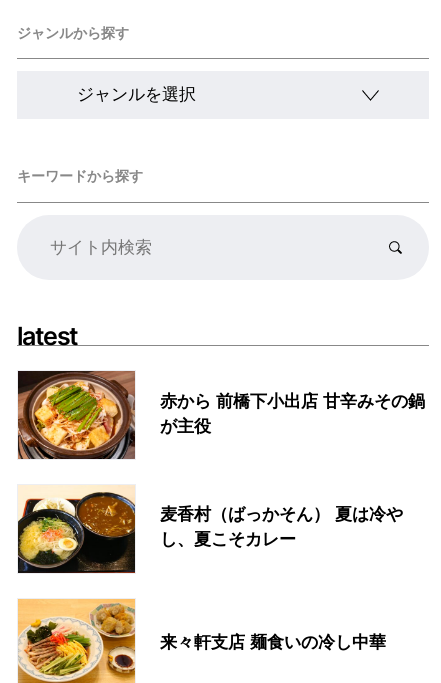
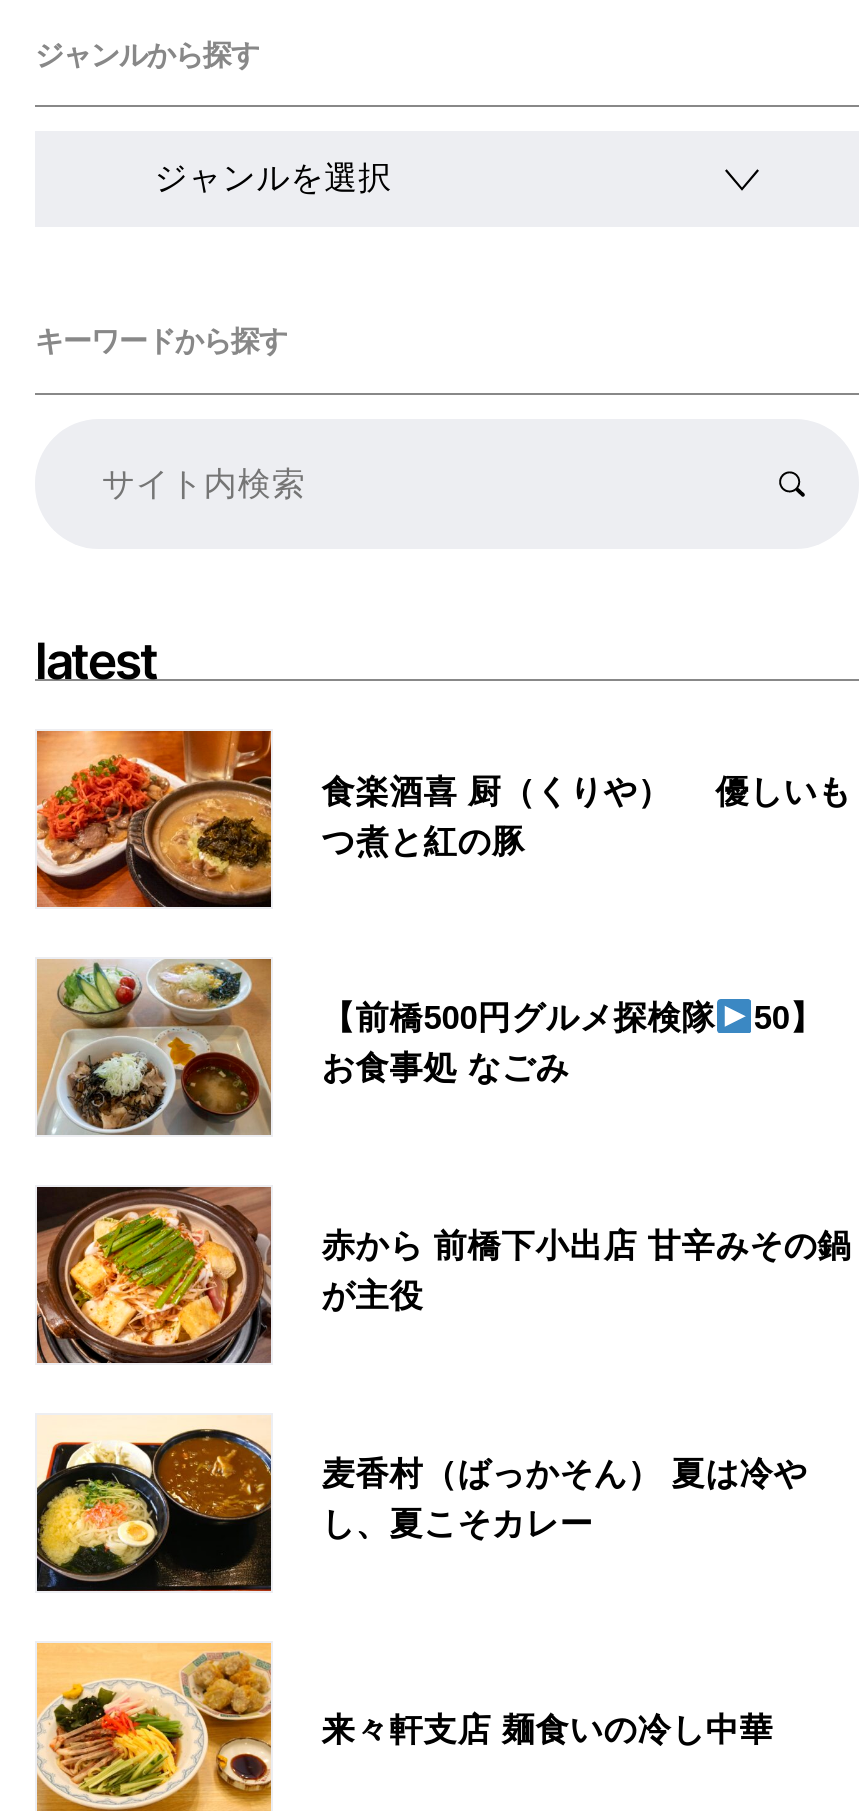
none -> [35,729,852,909] [image] | 食楽酒喜 厨（くりや） 優しいも | つ煮と紅の豚
none -> [35,957,824,1137] [image] | 【前橋500円グルメ探検隊 | 50】 | お食事処 なごみ

